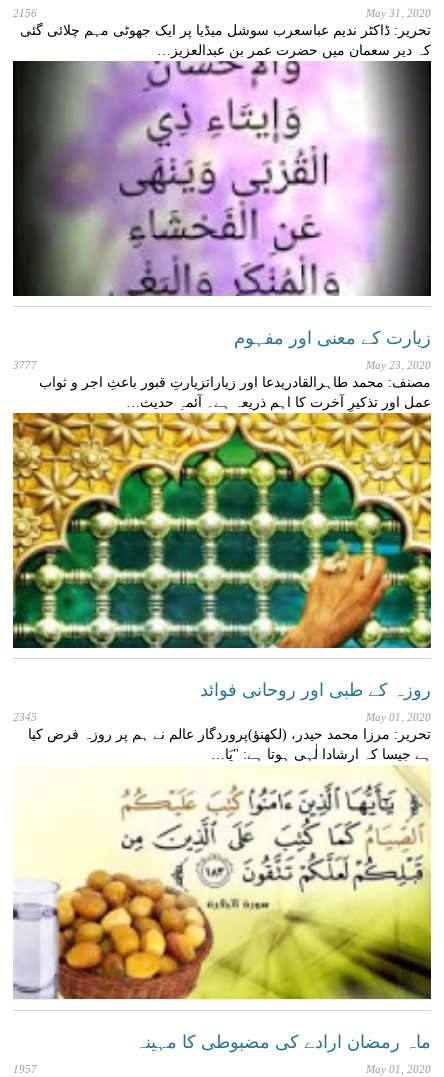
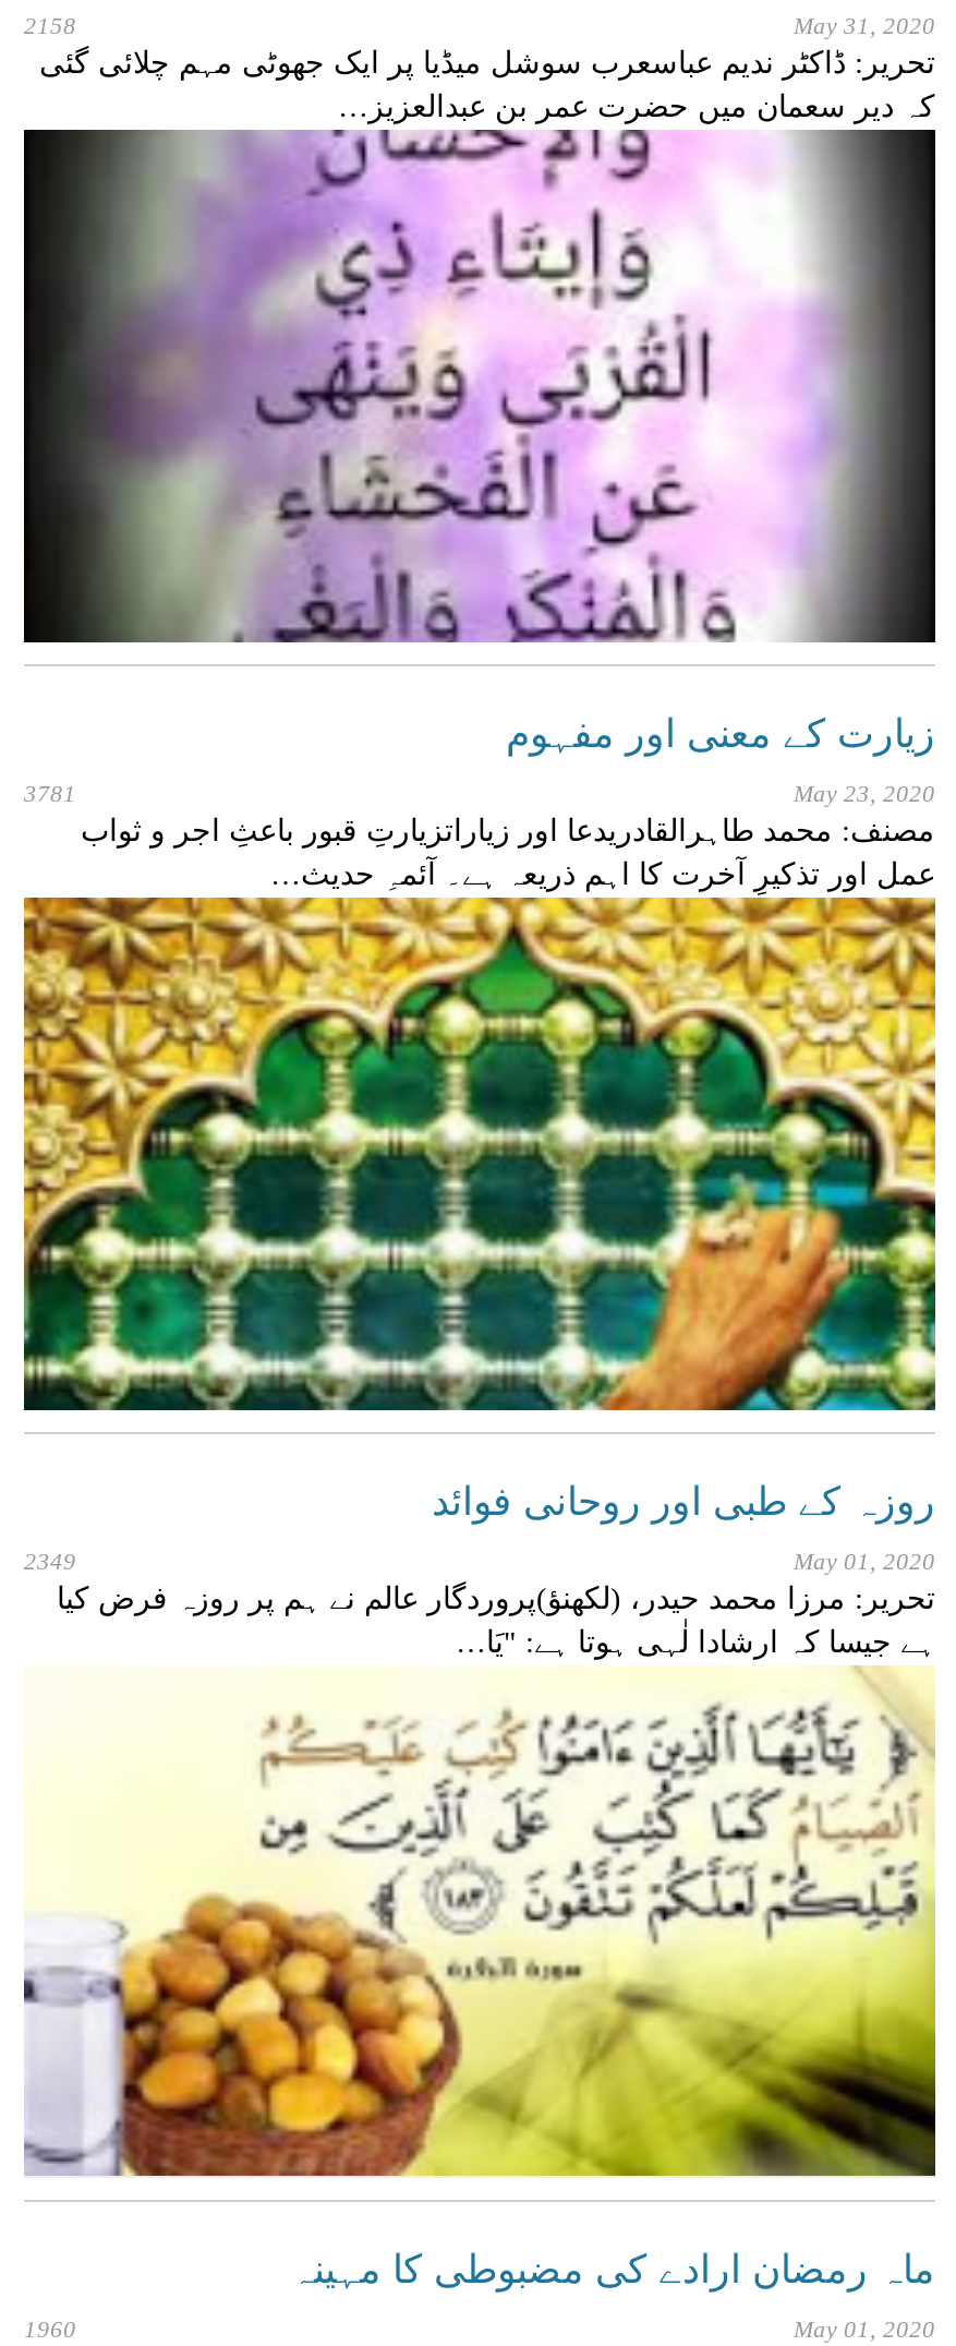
[13,6,37,18] 2156 -> [24,11,76,37] 2158
[13,359,37,371] 3777 -> [24,779,76,805] 3781
[13,711,37,723] 2345 -> [24,1547,76,1573] 2349
[13,1063,37,1075] 1957 -> [24,2315,76,2341] 1960

